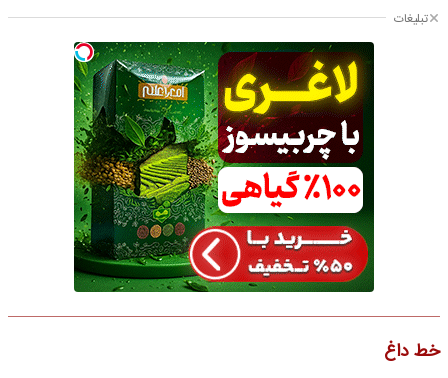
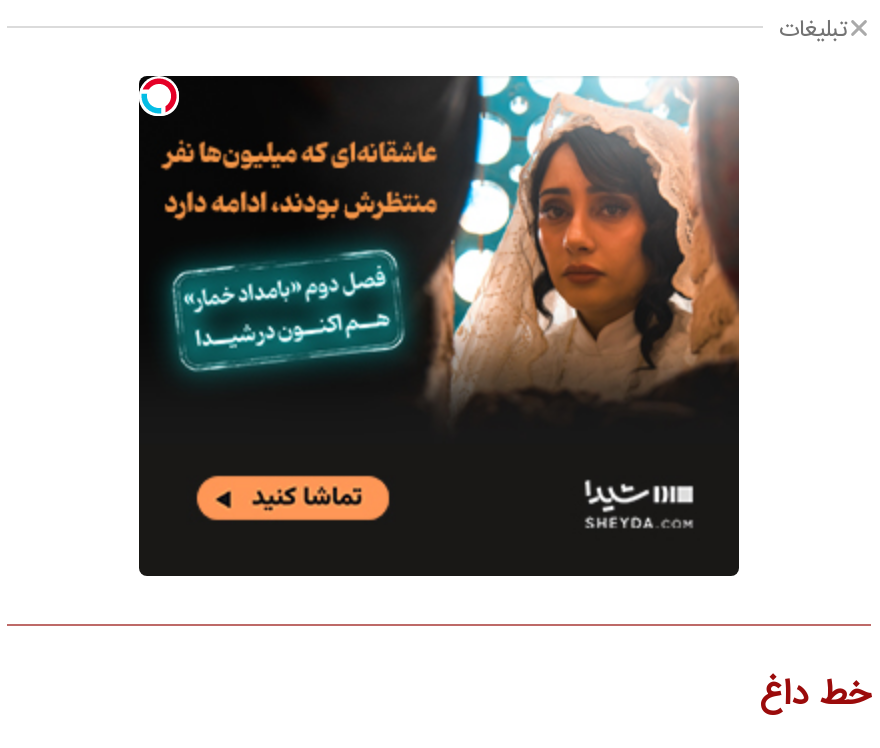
[73,41,375,293] [image] -> [137,73,741,579] [image]

